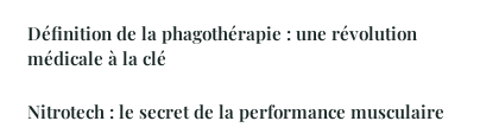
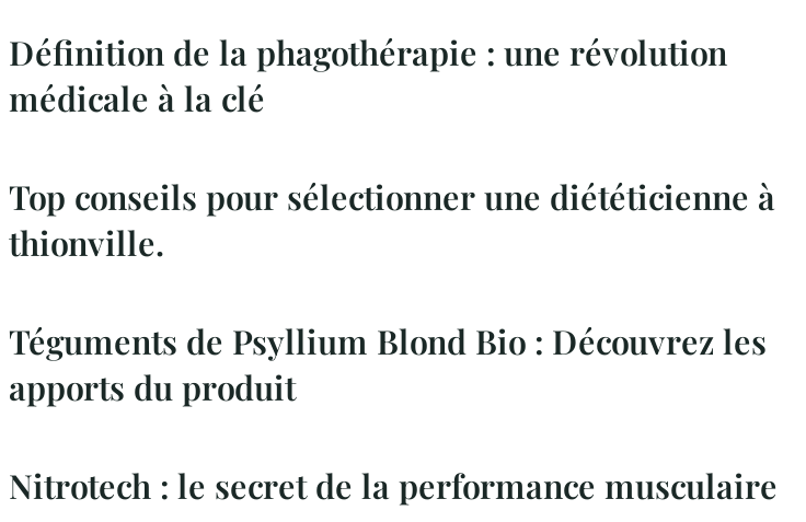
none -> [9,175,775,409] Top conseils pour sélectionner une diététicienne à | thionville. | Téguments de Psyllium Blond Bio : Découvrez les | apports du produit

